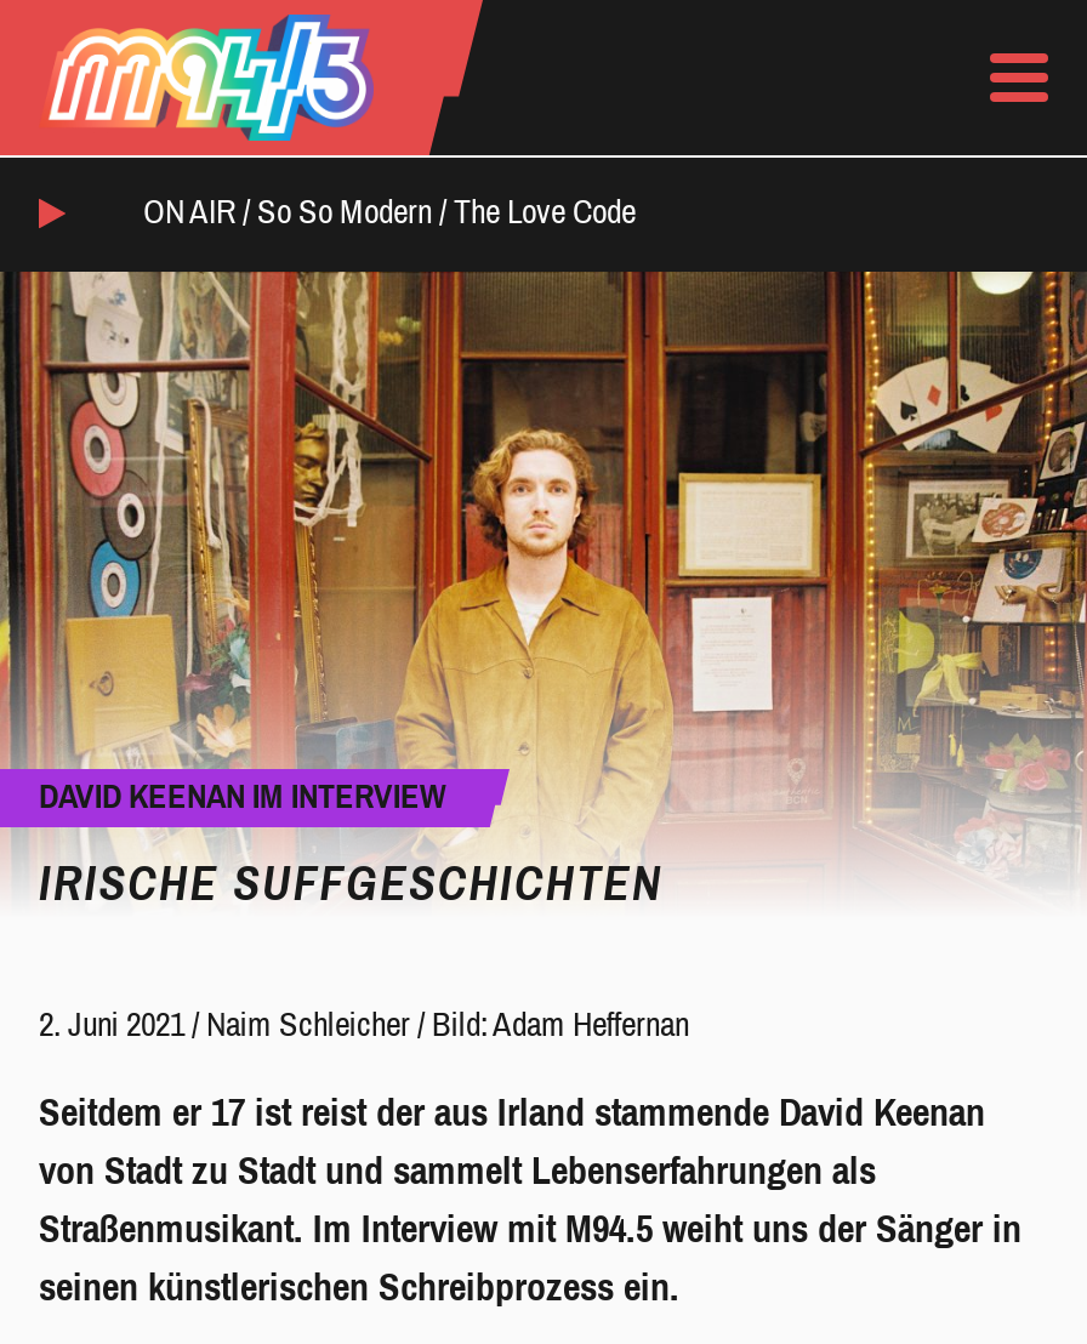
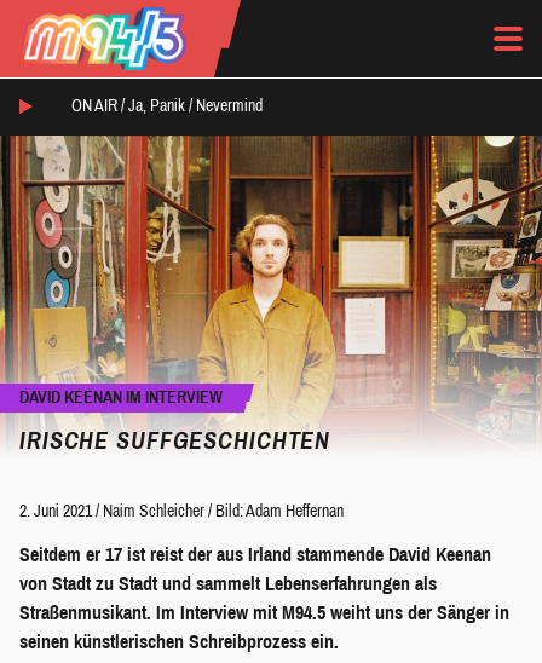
[143,195,636,231] ON AIR / So So Modern / The Love Code -> [71,97,263,115] ON AIR / Ja, Panik / Nevermind

